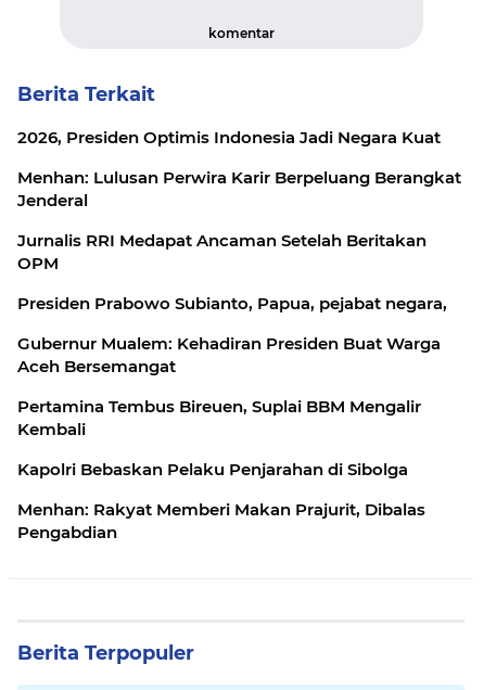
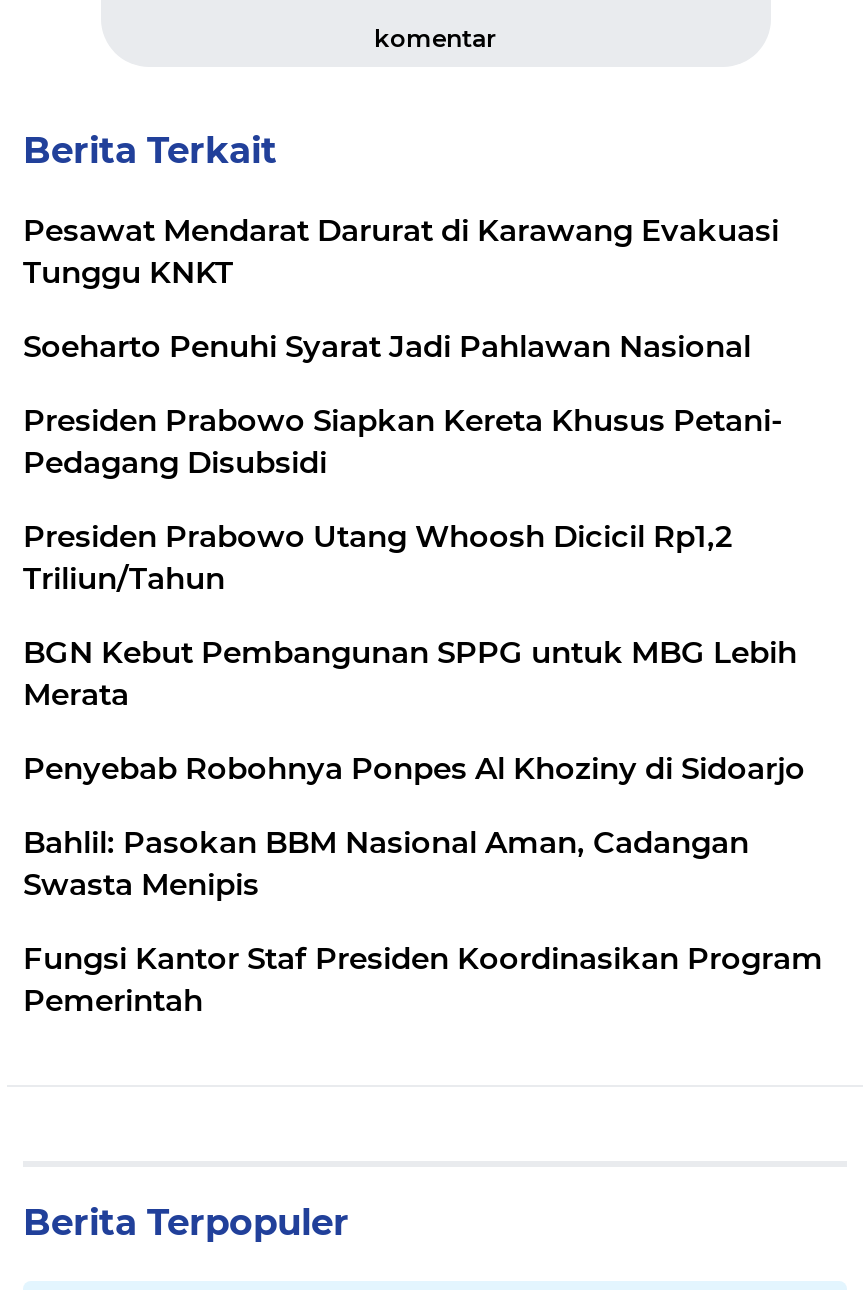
[17,127,441,148] 2026, Presiden Optimis Indonesia Jadi Negara Kuat -> [23,212,779,292] Pesawat Mendarat Darurat di Karawang Evakuasi | Tunggu KNKT
[17,168,461,211] Menhan: Lulusan Perwira Karir Berpeluang Berangkat | Jenderal -> [23,328,751,366] Soeharto Penuhi Syarat Jadi Pahlawan Nasional
[17,230,426,274] Jurnalis RRI Medapat Ancaman Setelah Beritakan | OPM -> [23,402,783,482] Presiden Prabowo Siapkan Kereta Khusus Petani- | Pedagang Disubsidi
[17,293,447,314] Presiden Prabowo Subianto, Papua, pejabat negara, -> [23,518,733,598] Presiden Prabowo Utang Whoosh Dicicil Rp1,2 | Triliun/Tahun
[17,333,441,377] Gubernur Mualem: Kehadiran Presiden Buat Warga | Aceh Bersemangat -> [23,634,797,714] BGN Kebut Pembangunan SPPG untuk MBG Lebih | Merata
[17,396,421,440] Pertamina Tembus Bireuen, Suplai BBM Mengalir | Kembali -> [23,750,805,788] Penyebab Robohnya Ponpes Al Khoziny di Sidoarjo
[17,459,408,480] Kapolri Bebaskan Pelaku Penjarahan di Sibolga -> [23,824,749,904] Bahlil: Pasokan BBM Nasional Aman, Cadangan | Swasta Menipis
[17,499,425,543] Menhan: Rakyat Memberi Makan Prajurit, Dibalas | Pengabdian -> [23,940,823,1020] Fungsi Kantor Staf Presiden Koordinasikan Program | Pemerintah

